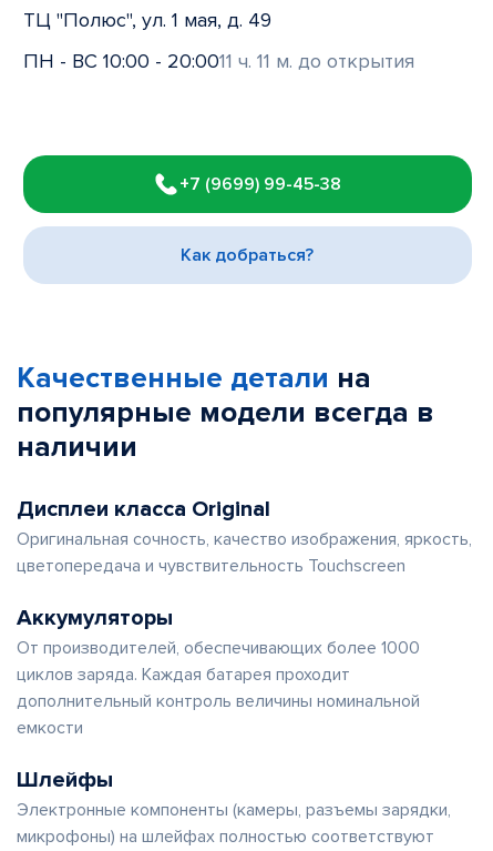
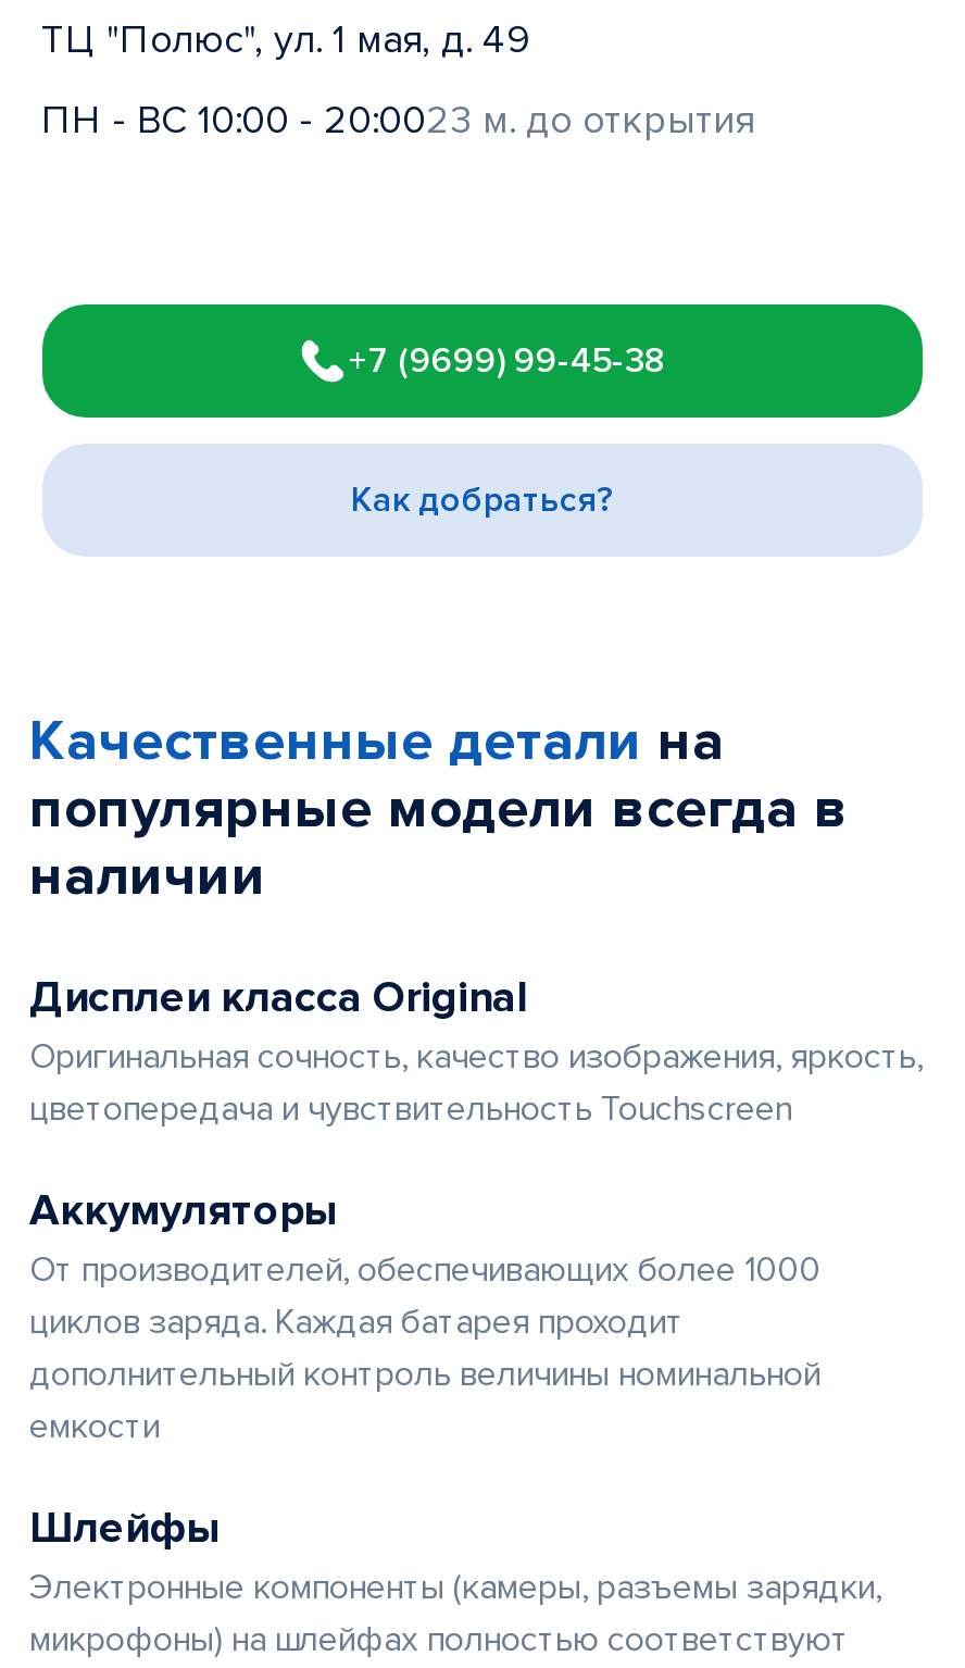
[23,49,414,73] ПН - ВС 10:00 - 20:0011 ч. 11 м. до открытия -> [41,96,754,144] ПН - ВС 10:00 - 20:0023 м. до открытия

